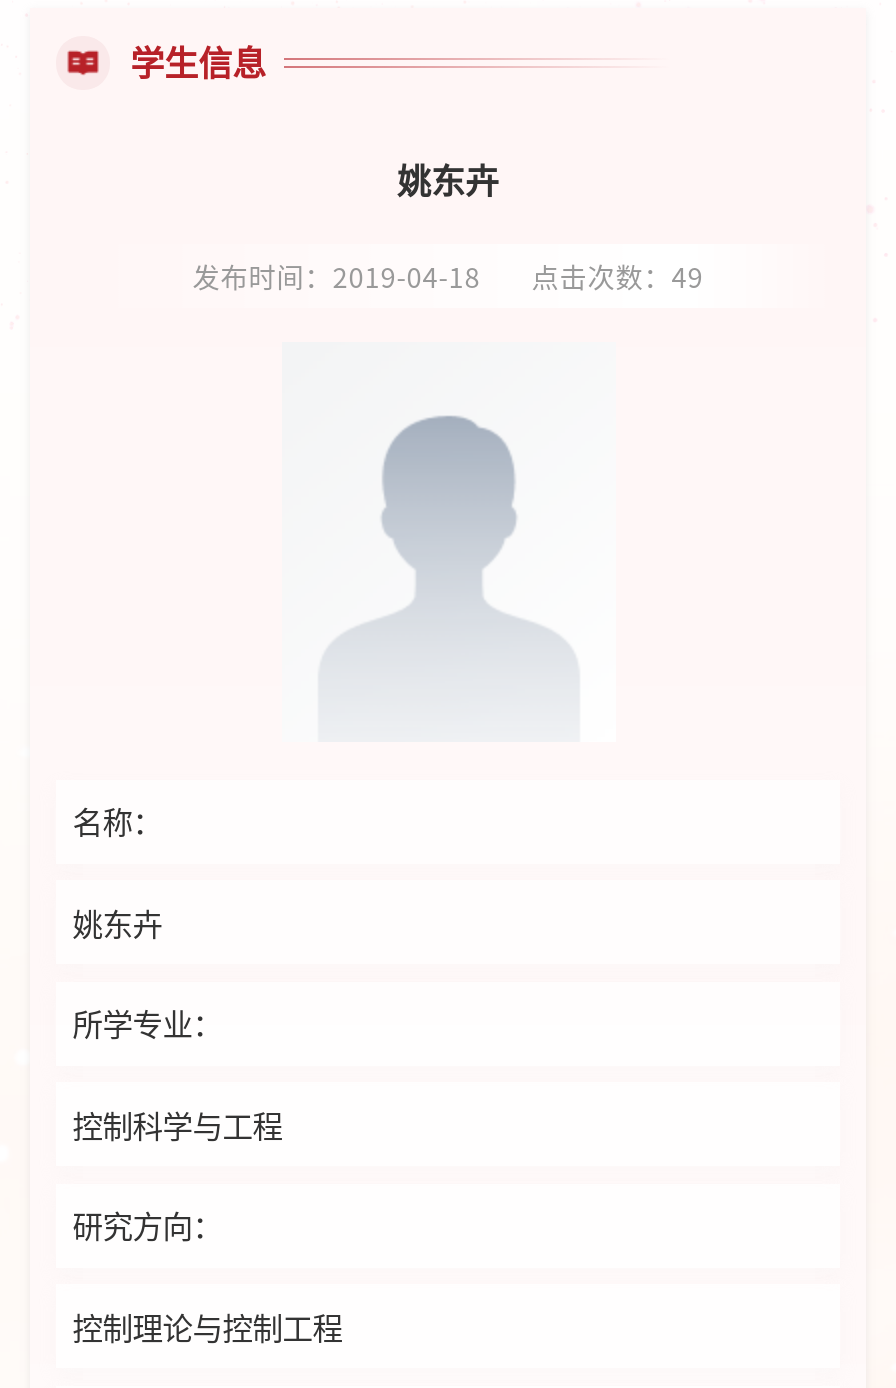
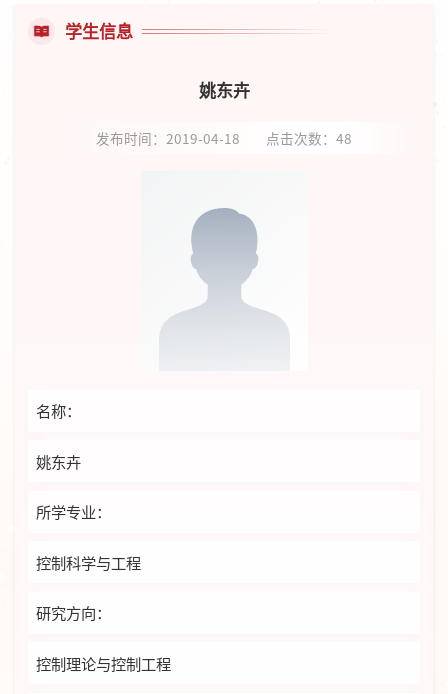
[192,256,704,296] 发布时间：2019-04-18 点击次数：49 -> [96,128,352,148] 发布时间：2019-04-18 点击次数：48

